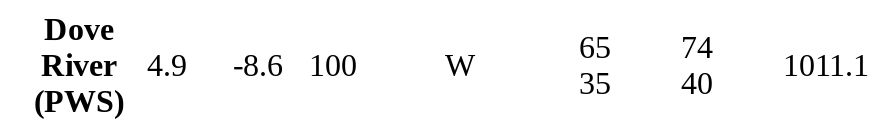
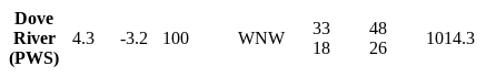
[579,30,611,100] 65 | 35 -> [313,19,330,57] 33 | 18
[681,30,713,100] 74 | 40 -> [369,19,387,57] 48 | 26
[147,48,187,82] 4.9 -> [72,28,95,47] 4.3
[233,48,283,82] -8.6 -> [120,28,148,47] -3.2
[445,48,475,82] W -> [238,28,285,47] WNW
[783,48,869,82] 1011.1 -> [426,28,475,47] 1014.3

